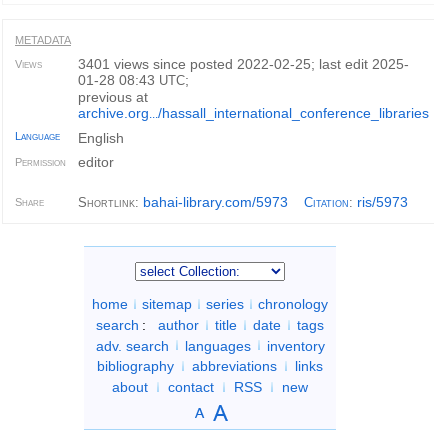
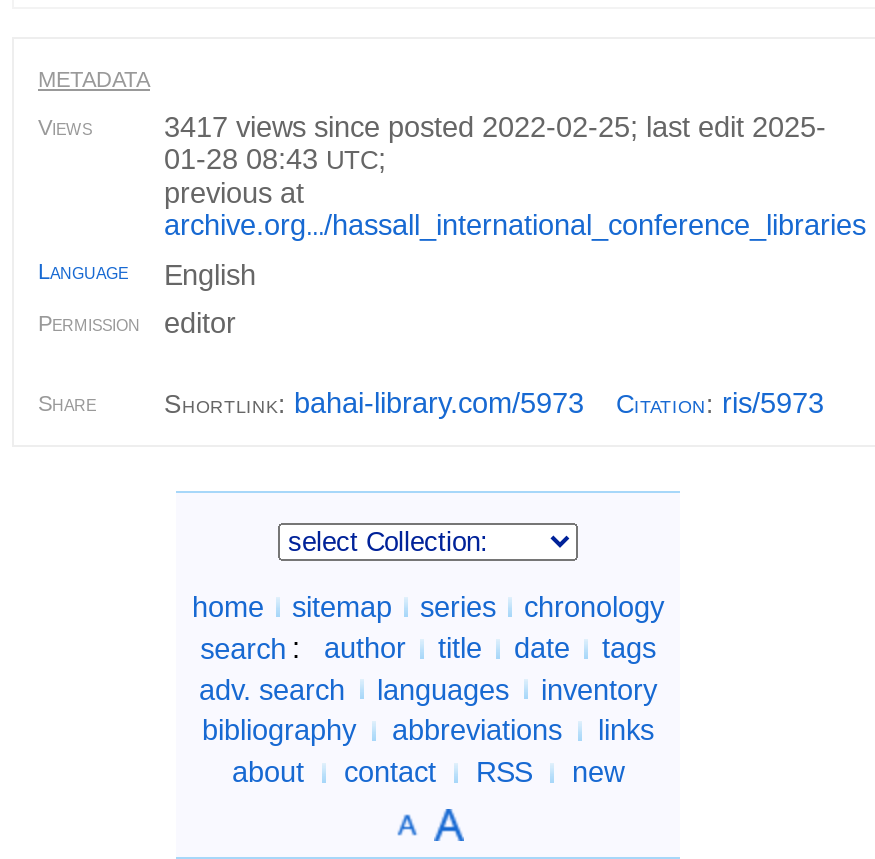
[78,56,409,72] 3401 views since posted 2022-02-25; last edit 2025- -> [164,112,826,144] 3417 views since posted 2022-02-25; last edit 2025-

